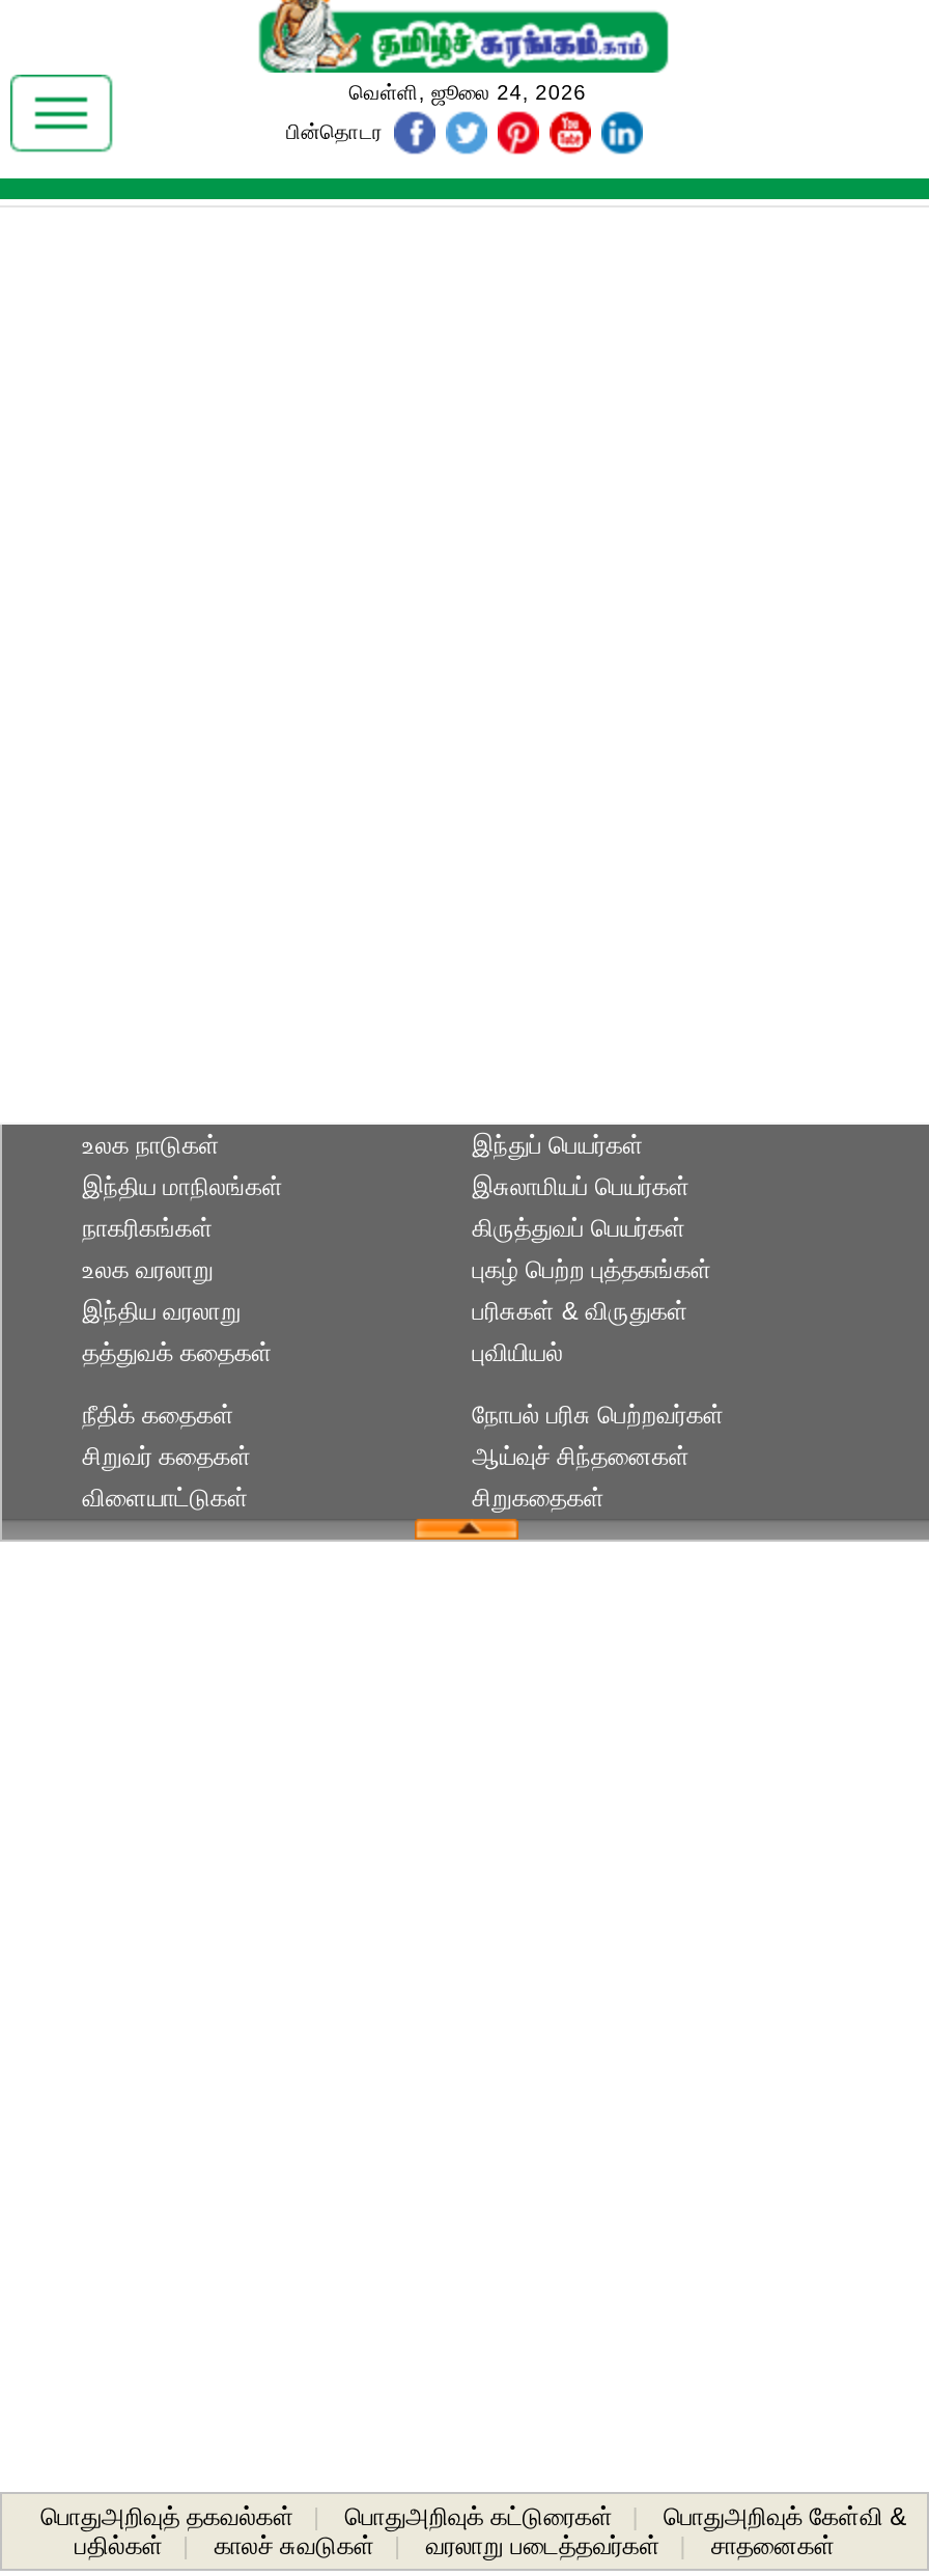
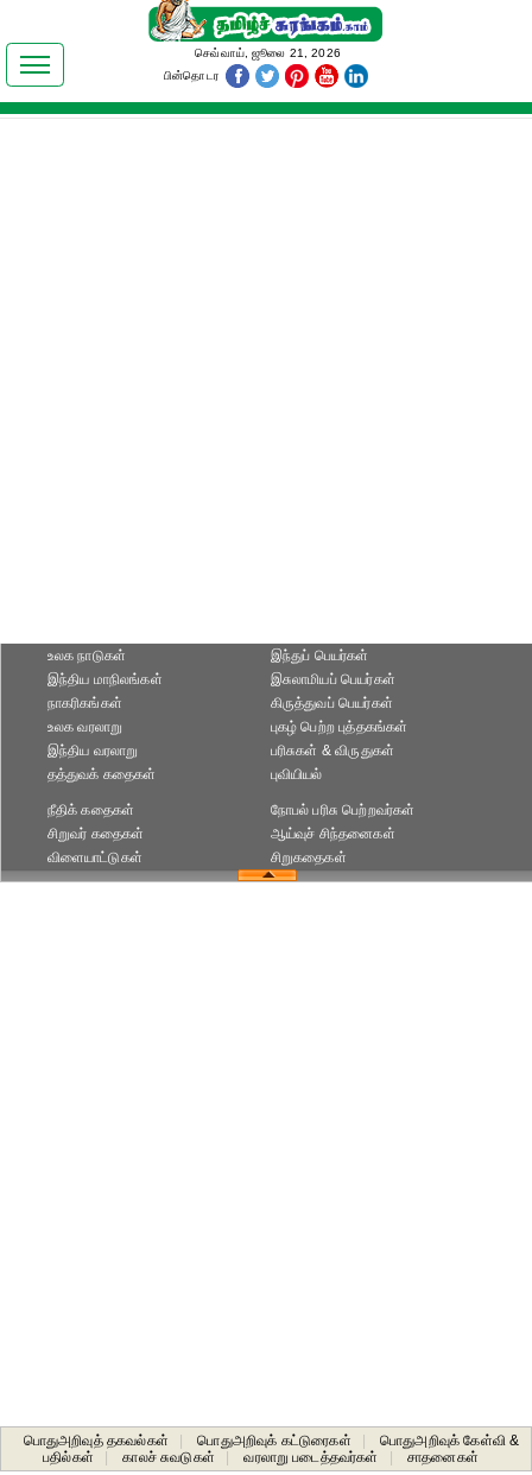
[343,81,586,104] வெள்ளி, ஜூலை 24, 2026 -> [191,46,341,59] செவ்வாய், ஜூலை 21, 2026

